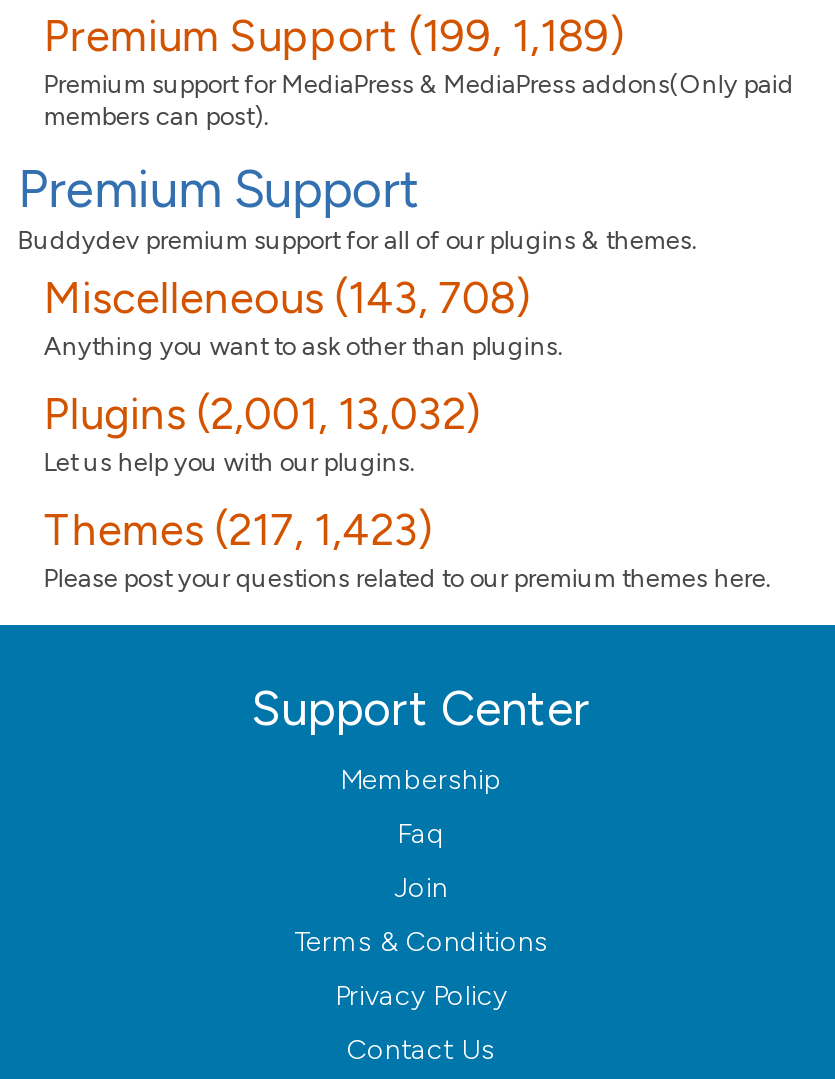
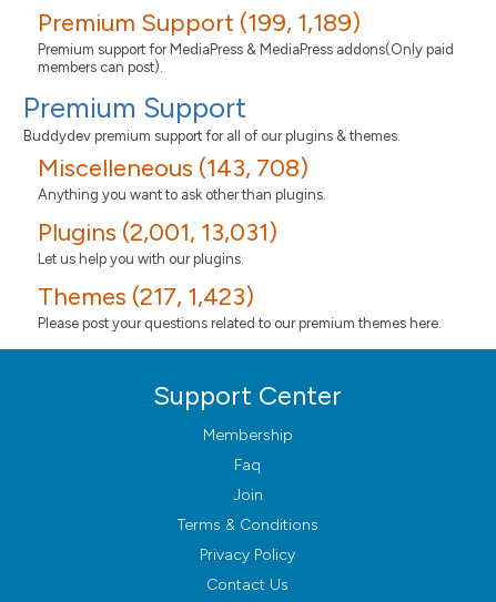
[44,387,482,441] Plugins (2,001, 13,032) -> [38,217,278,247] Plugins (2,001, 13,031)

